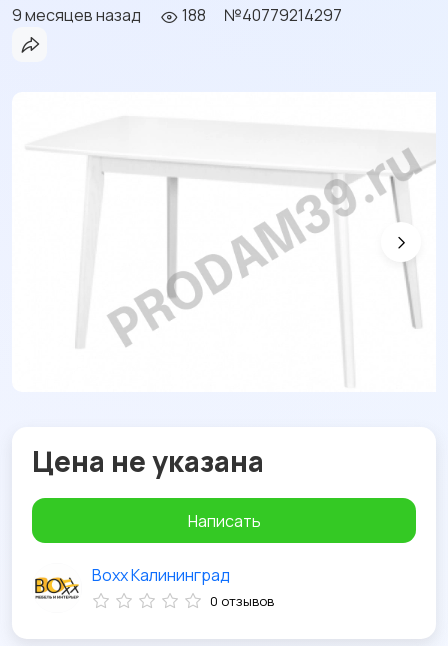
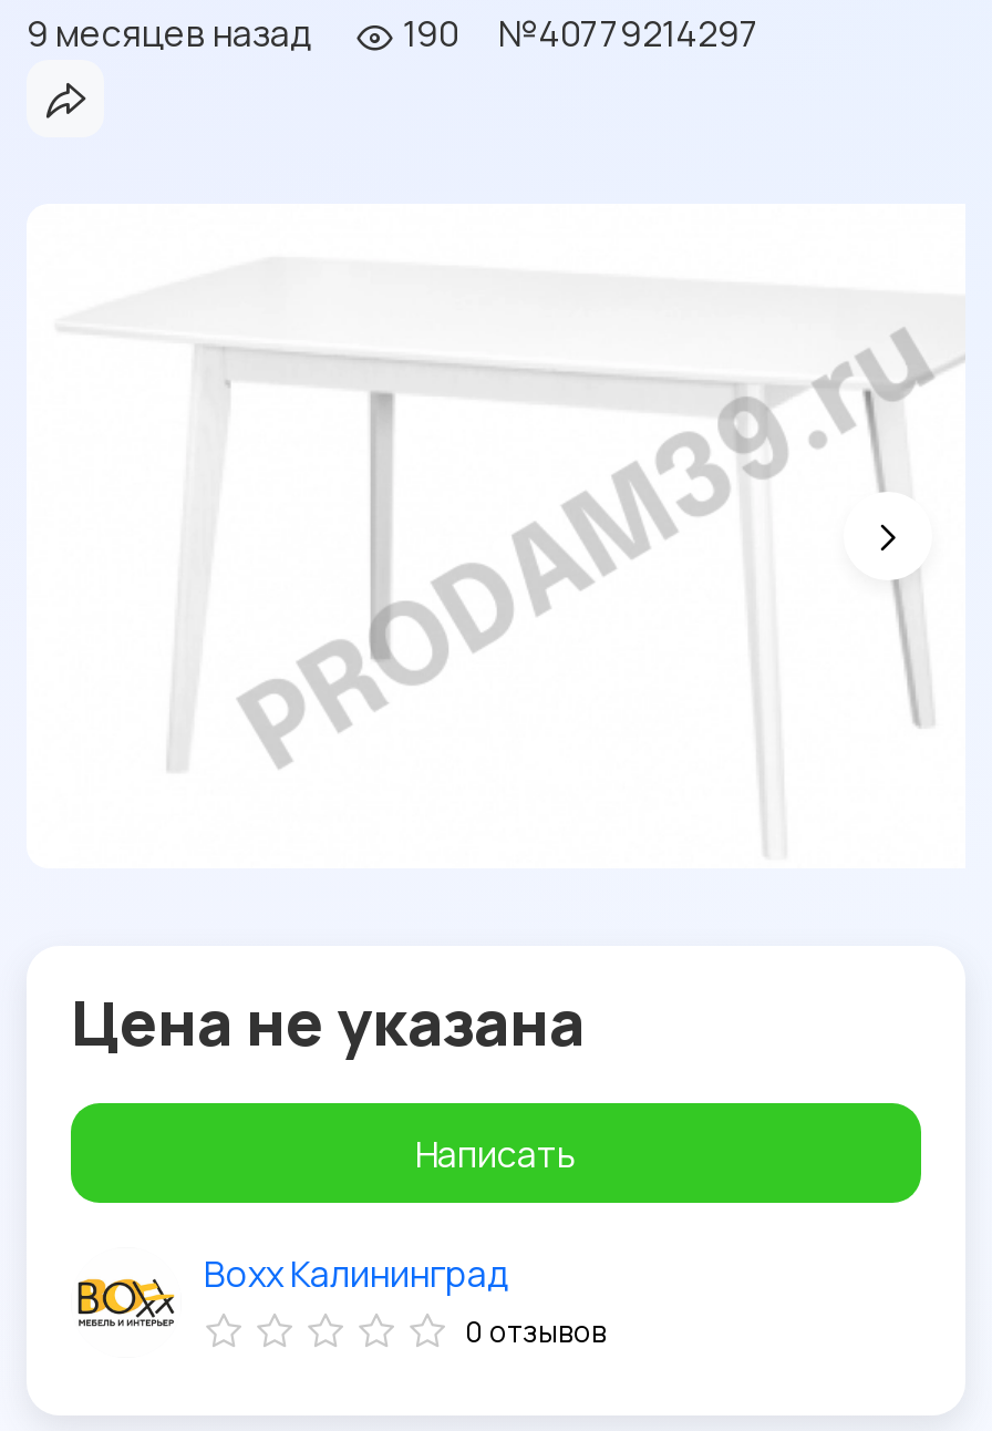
[12,4,342,26] 9 месяцев назад 188 №40779214297 -> [27,9,759,58] 9 месяцев назад 190 №40779214297

